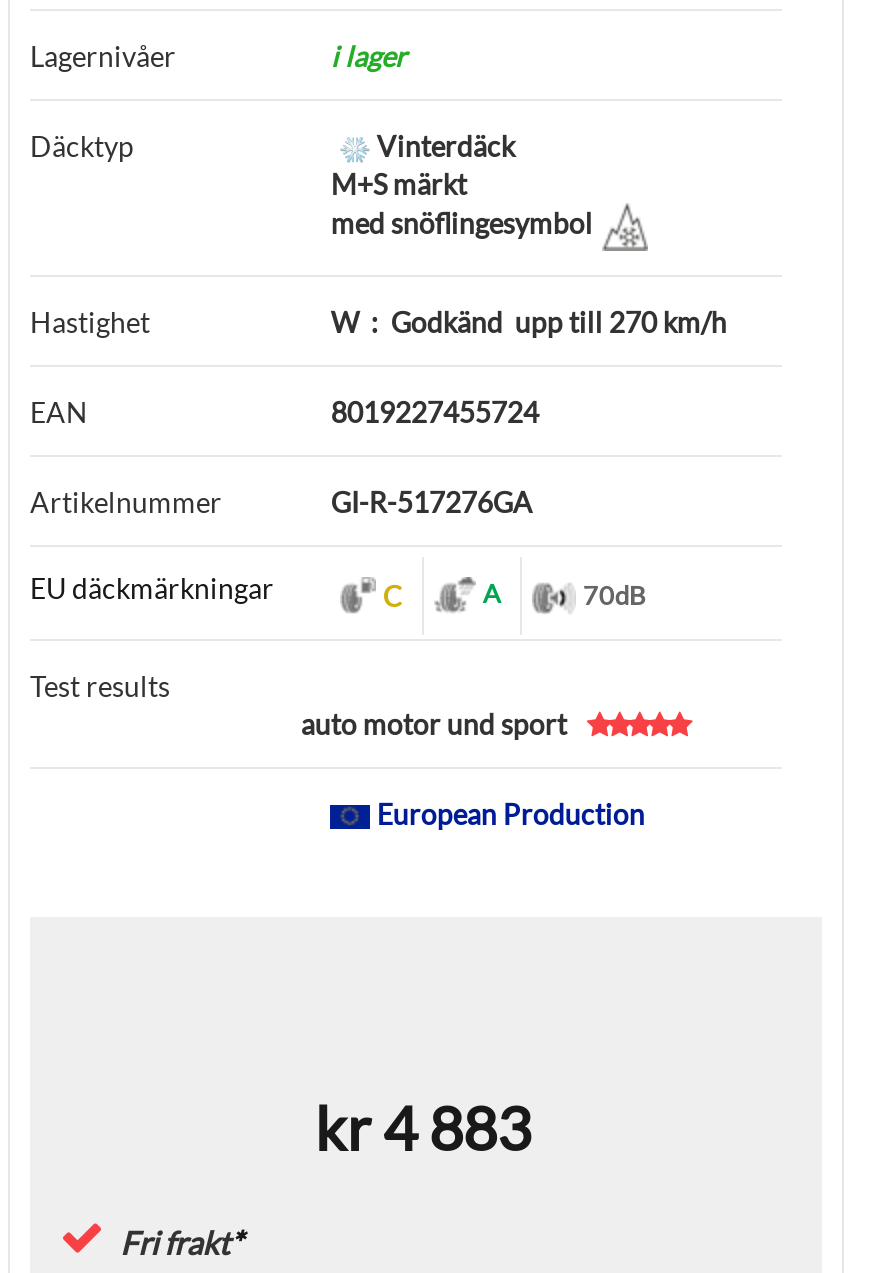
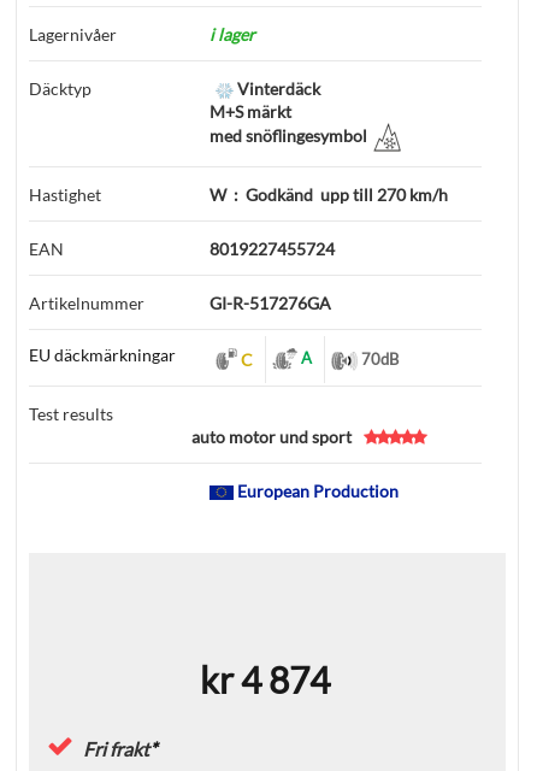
[315,1090,531,1162] kr 4 883 -> [200,657,330,701] kr 4 874

